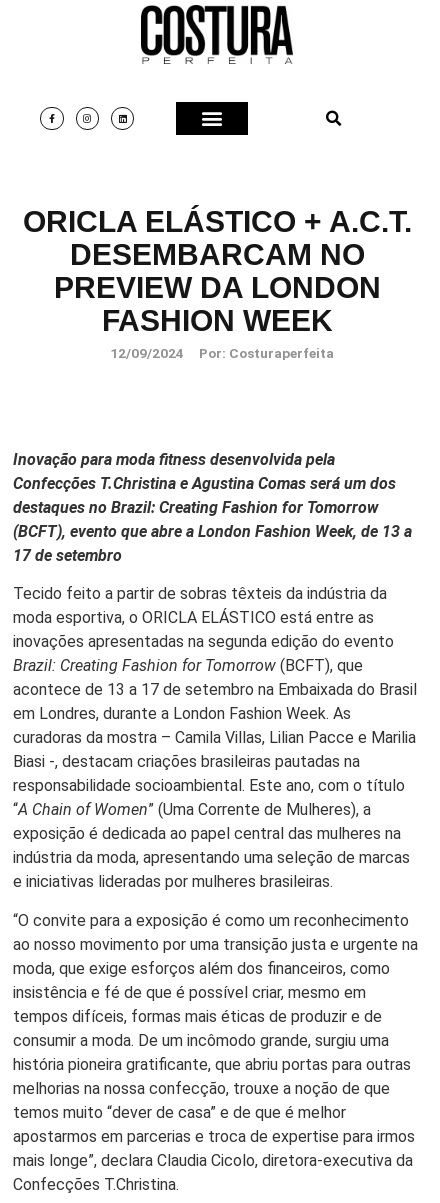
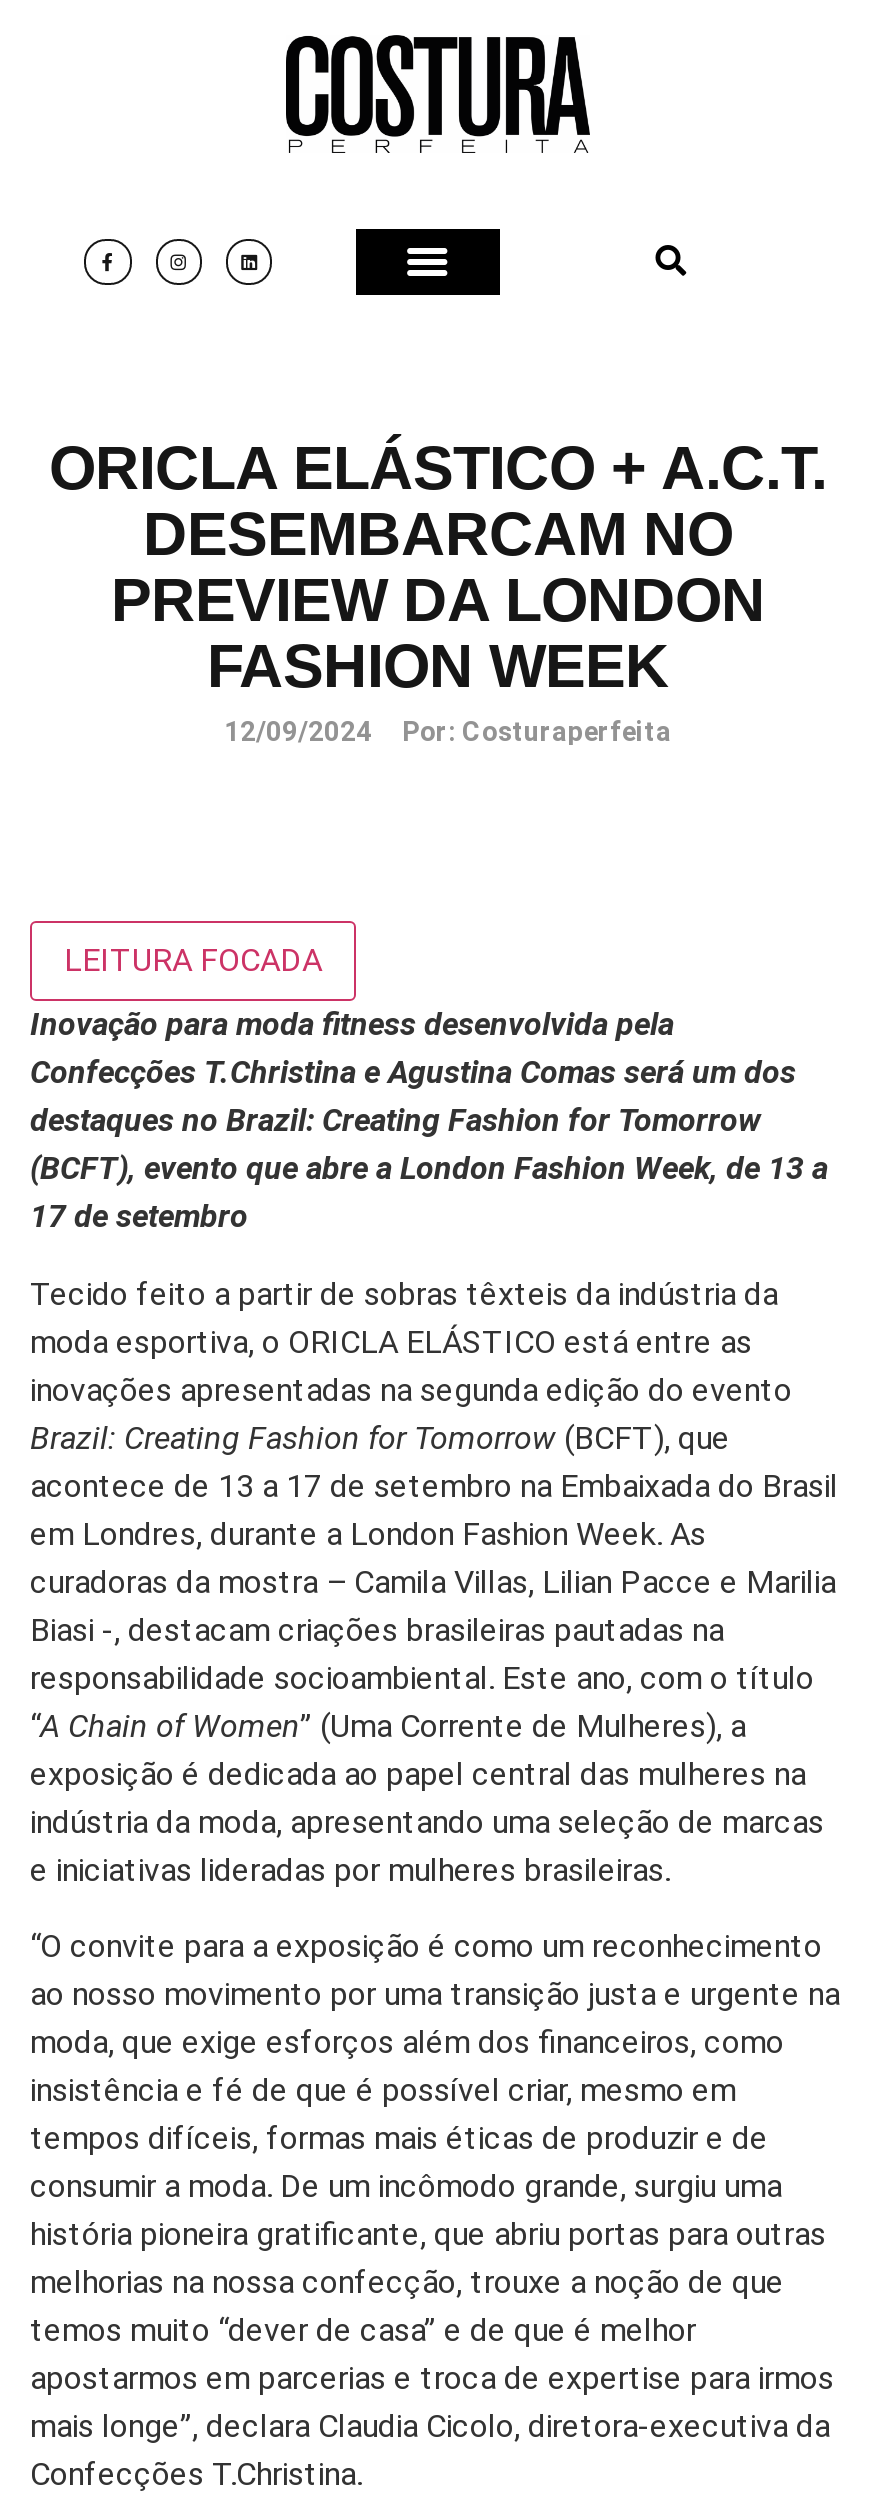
none -> [64,941,322,979] LEITURA FOCADA

